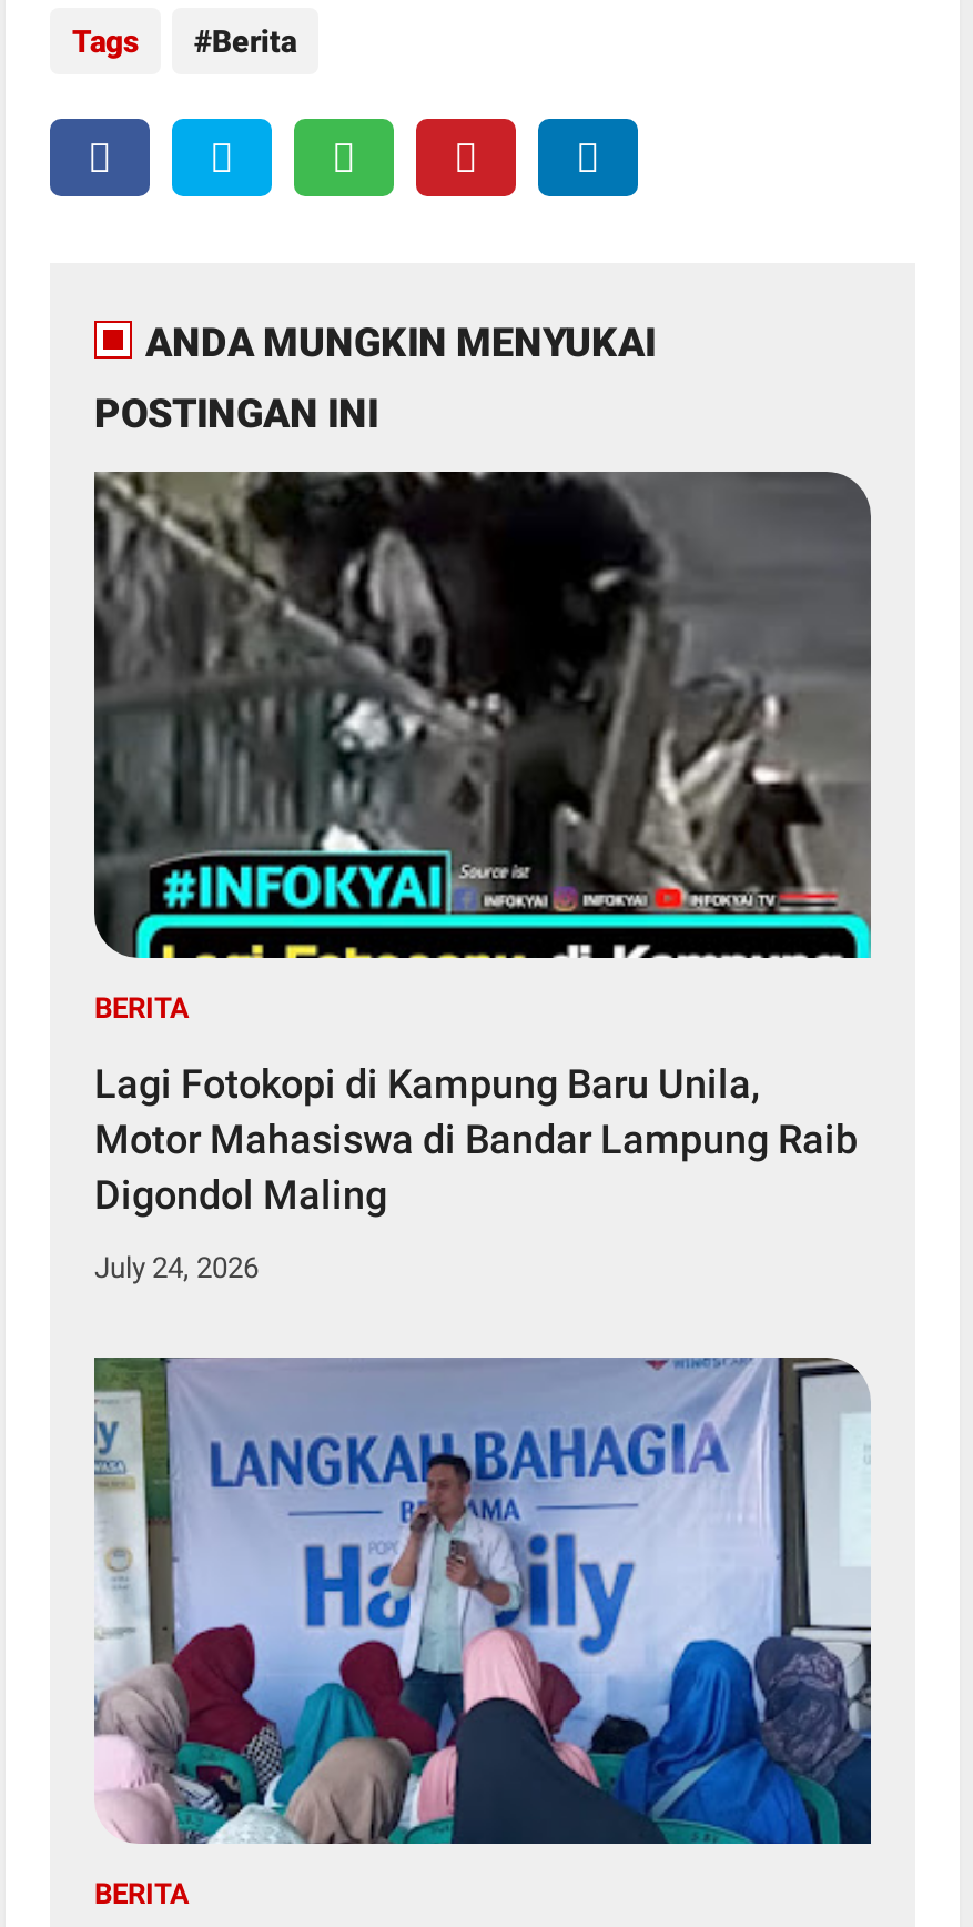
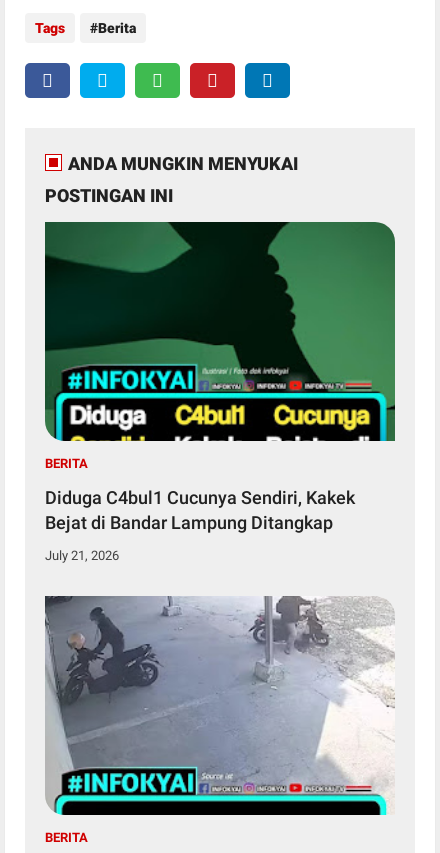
[94,470,873,960] [image] -> [44,222,396,442] [image]
[94,1060,858,1217] Lagi Fotokopi di Kampung Baru Unila, | Motor Mahasiswa di Bandar Lampung Raib | Digondol Maling -> [45,487,355,533] Diduga C4bul1 Cucunya Sendiri, Kakek | Bejat di Bandar Lampung Ditangkap
[94,1251,259,1284] July 24, 2026 -> [45,548,119,563] July 21, 2026
[94,1355,873,1846] [image] -> [45,596,395,816] [image]

